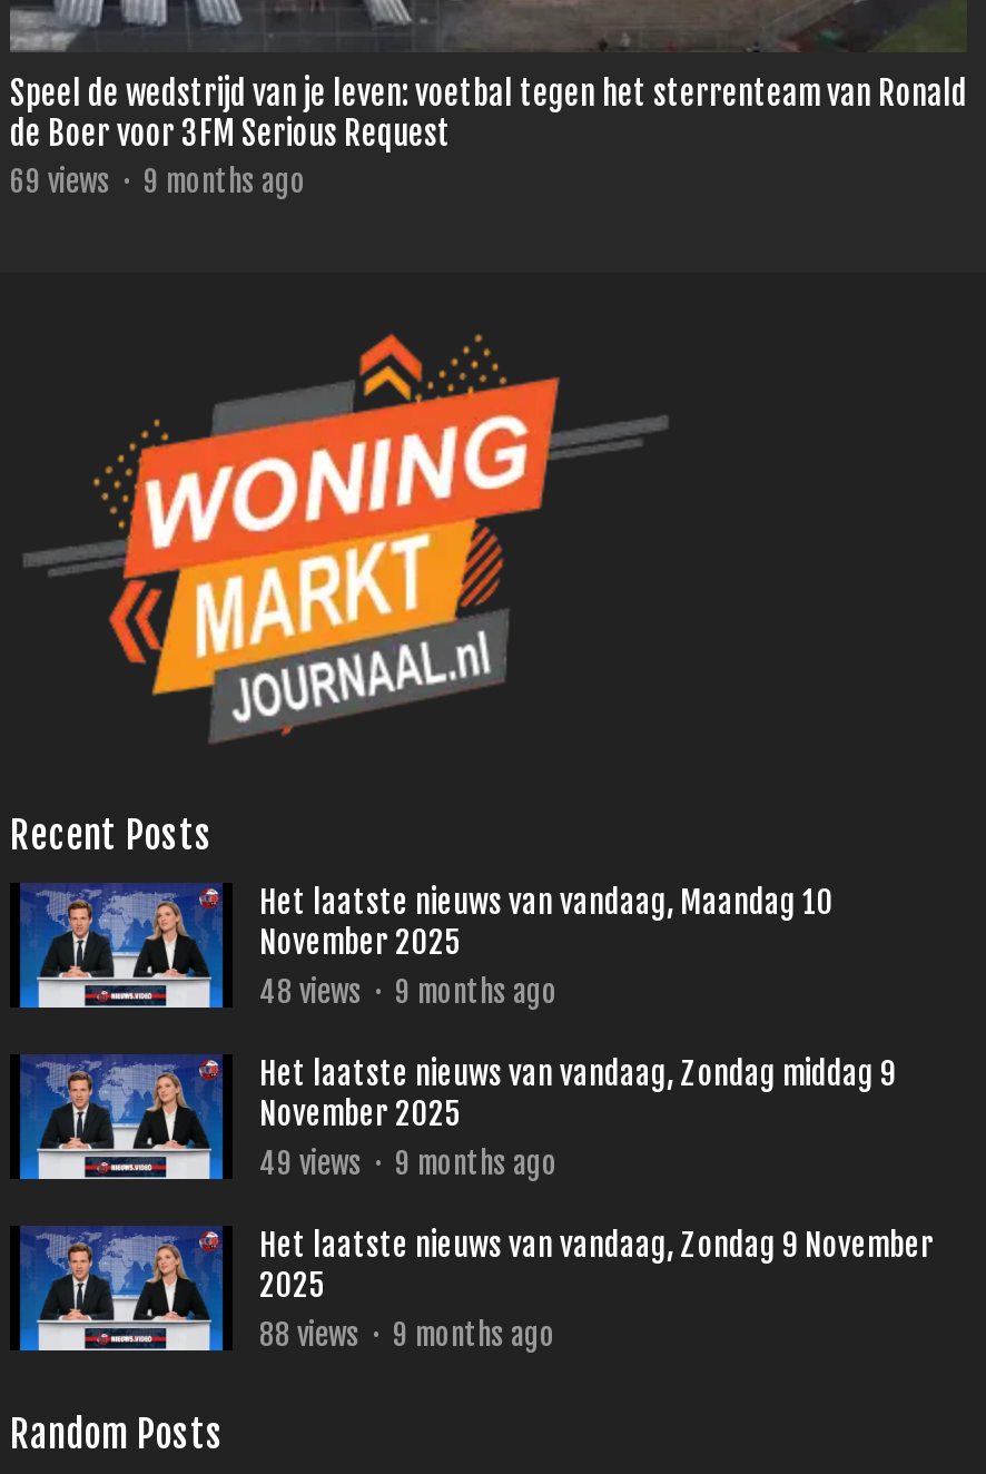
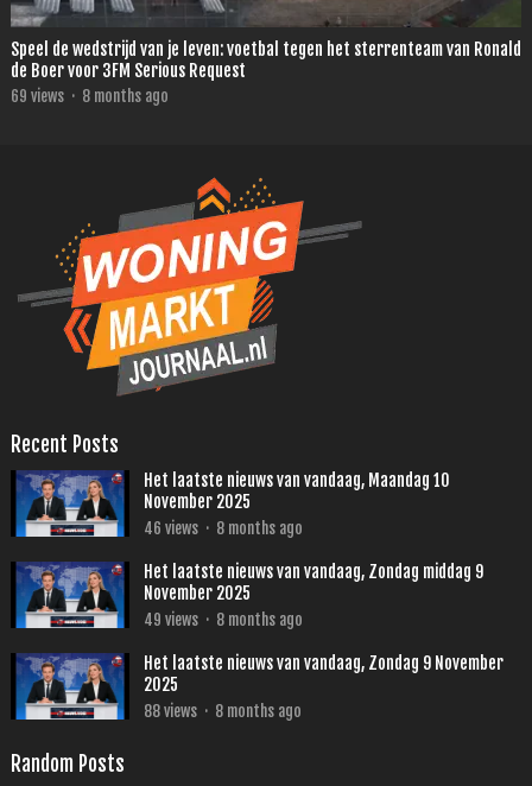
[10,163,306,199] 69 views · 9 months ago -> [11,87,169,106] 69 views · 8 months ago
[259,973,558,1009] 48 views · 9 months ago -> [144,519,303,538] 46 views · 8 months ago
[259,1145,558,1181] 49 views · 9 months ago -> [144,611,303,630] 49 views · 8 months ago
[259,1316,555,1352] 88 views · 9 months ago -> [144,702,302,721] 88 views · 8 months ago

